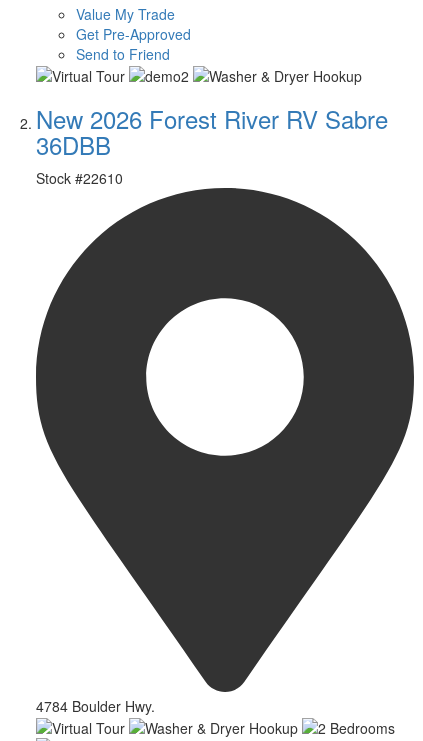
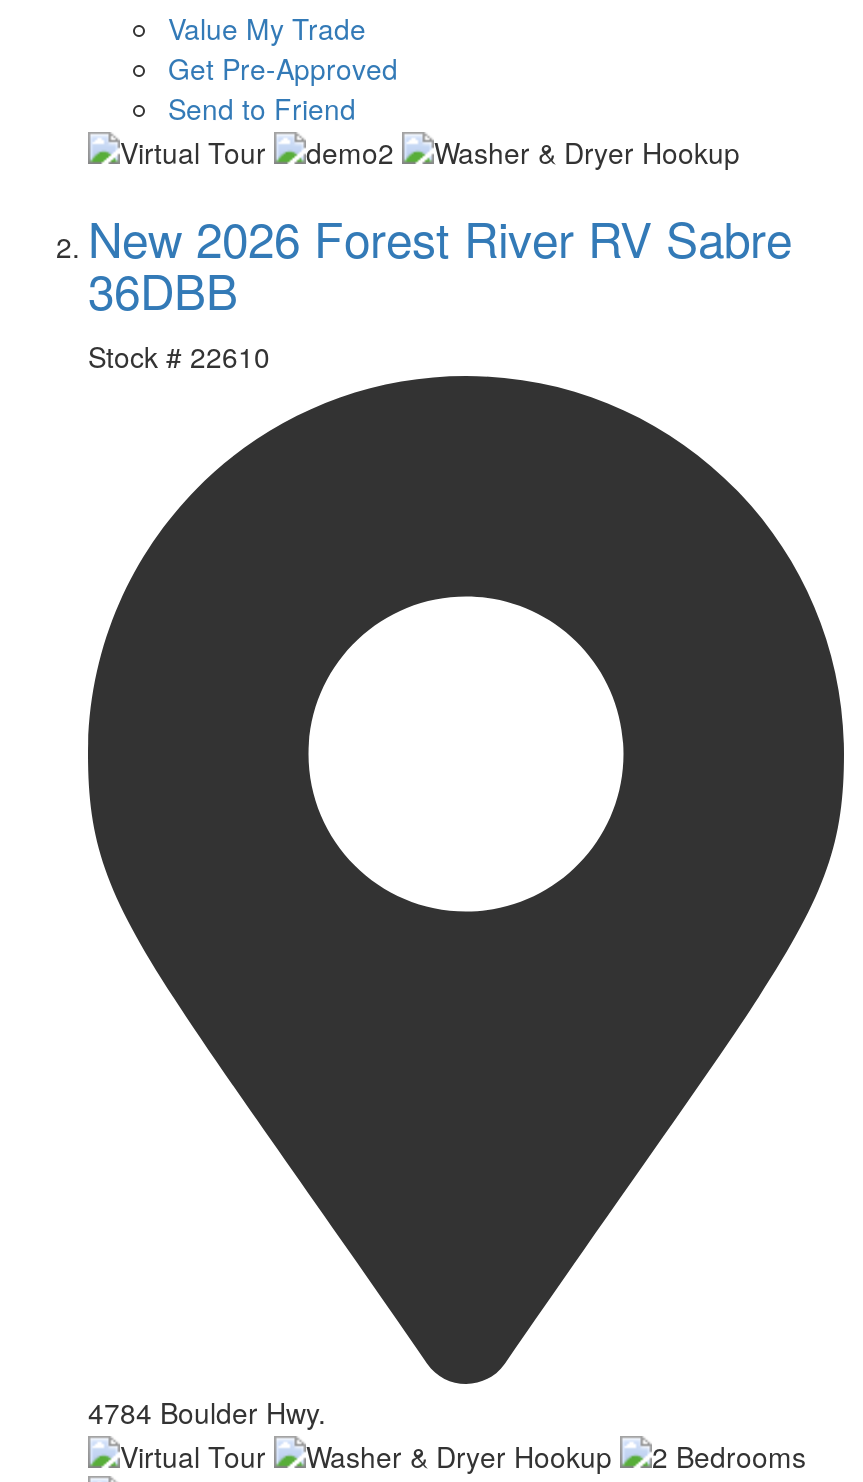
[36,168,123,188] Stock #22610 -> [88,336,270,376] Stock # 22610

